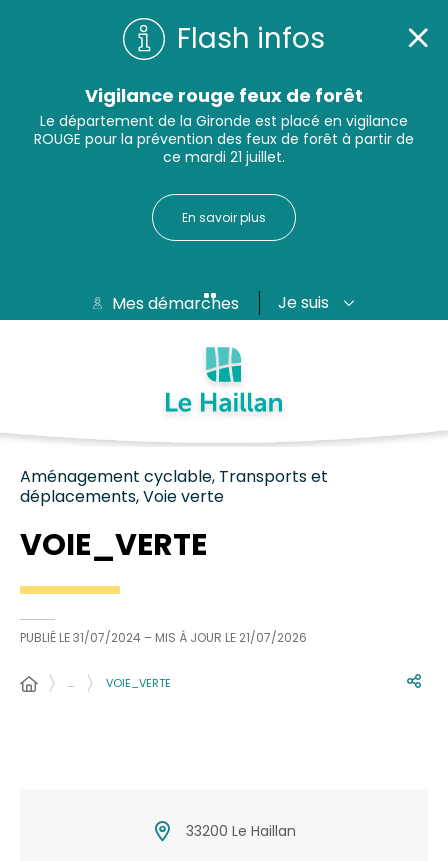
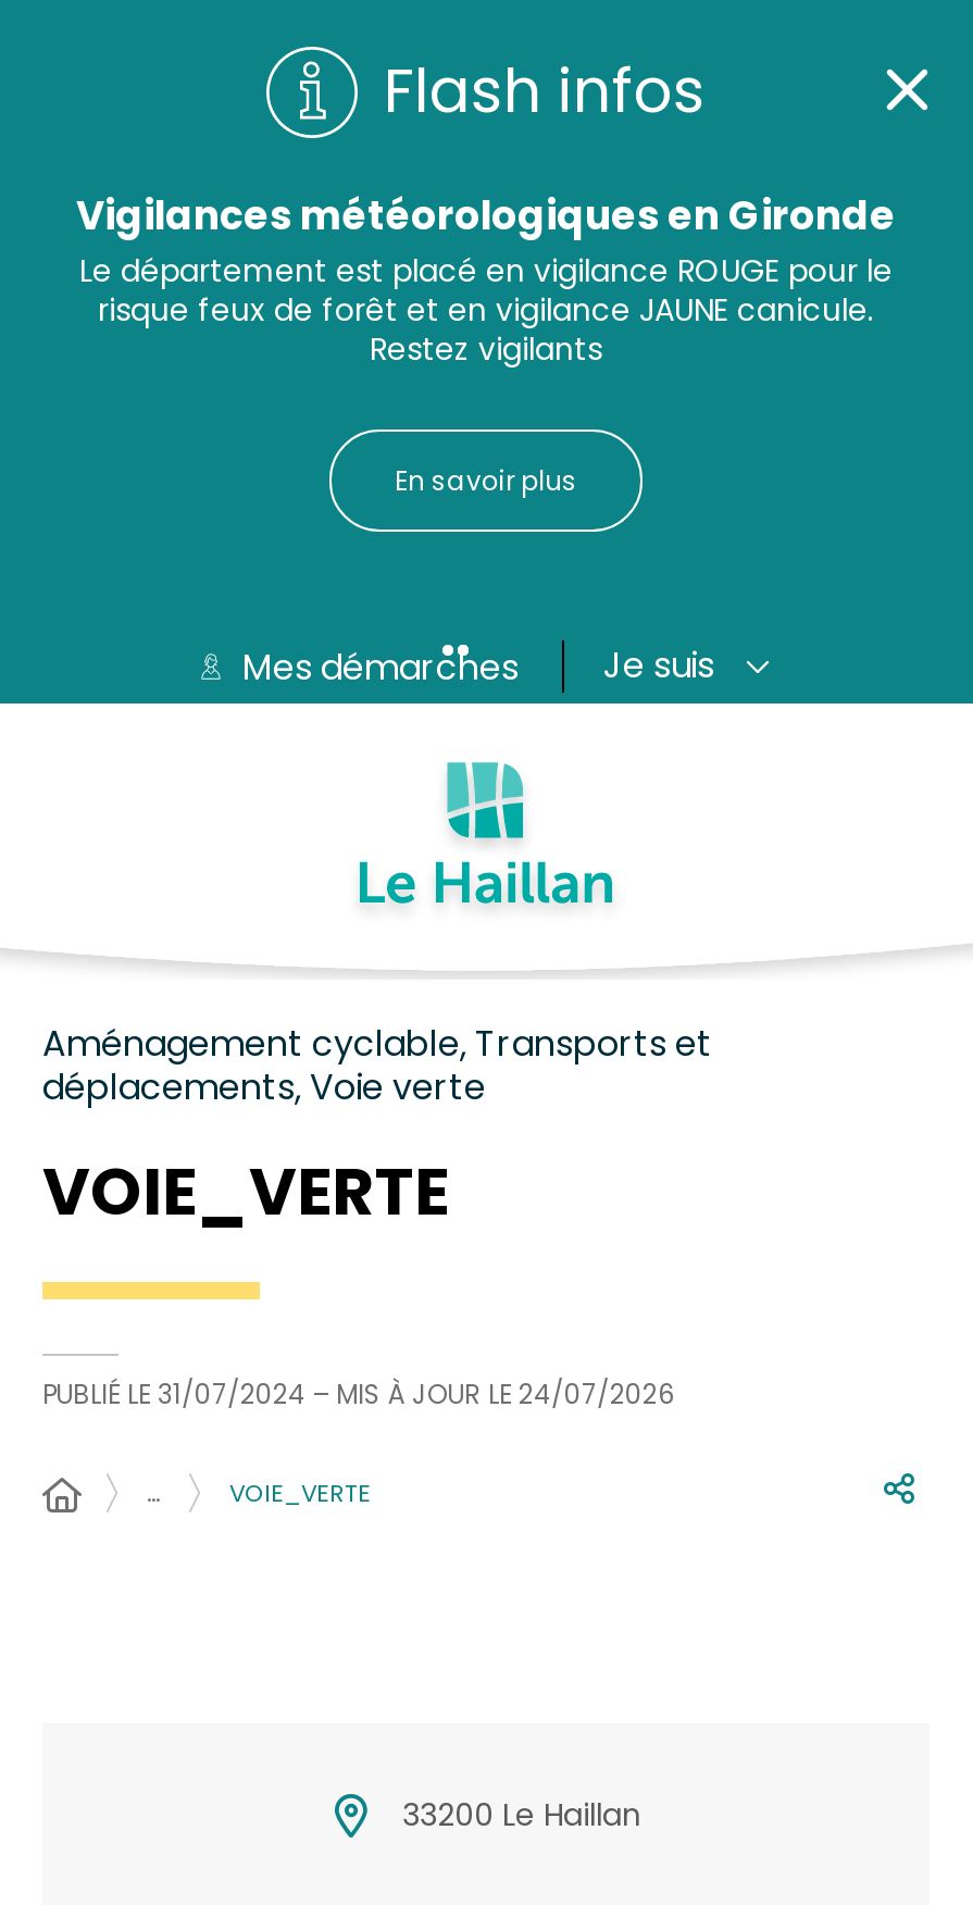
[34,83,414,167] Vigilance rouge feux de forêt | Le département de la Gironde est placé en vigilance | ROUGE pour la prévention des feux de forêt à partir de | ce mardi 21 juillet. -> [76,188,896,371] Vigilances météorologiques en Gironde | Le département est placé en vigilance ROUGE pour le | risque feux de forêt et en vigilance JAUNE canicule. | Restez vigilants
[20,629,307,646] PUBLIÉ LE 31/07/2024 – MIS À JOUR LE 21/07/2026 -> [42,1375,675,1412] PUBLIÉ LE 31/07/2024 – MIS À JOUR LE 24/07/2026

